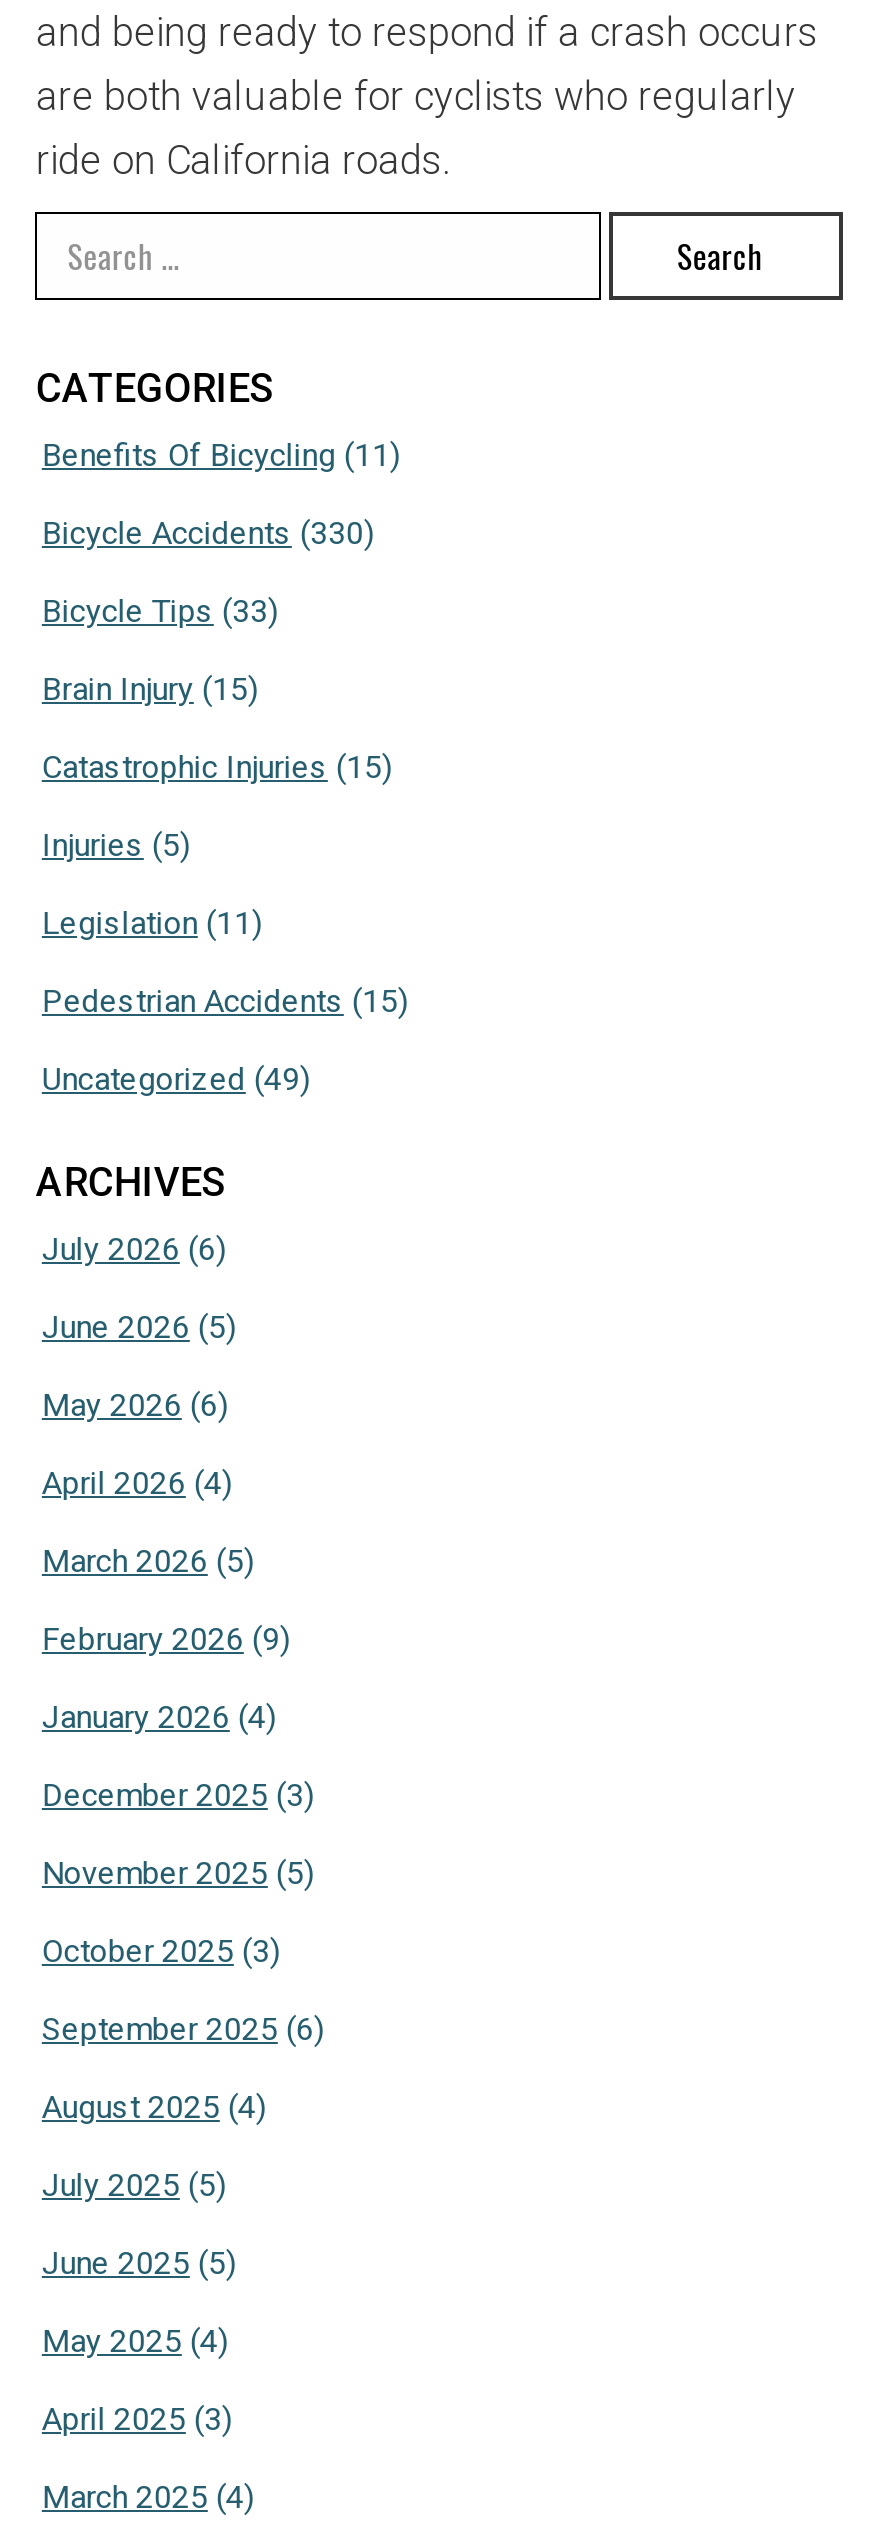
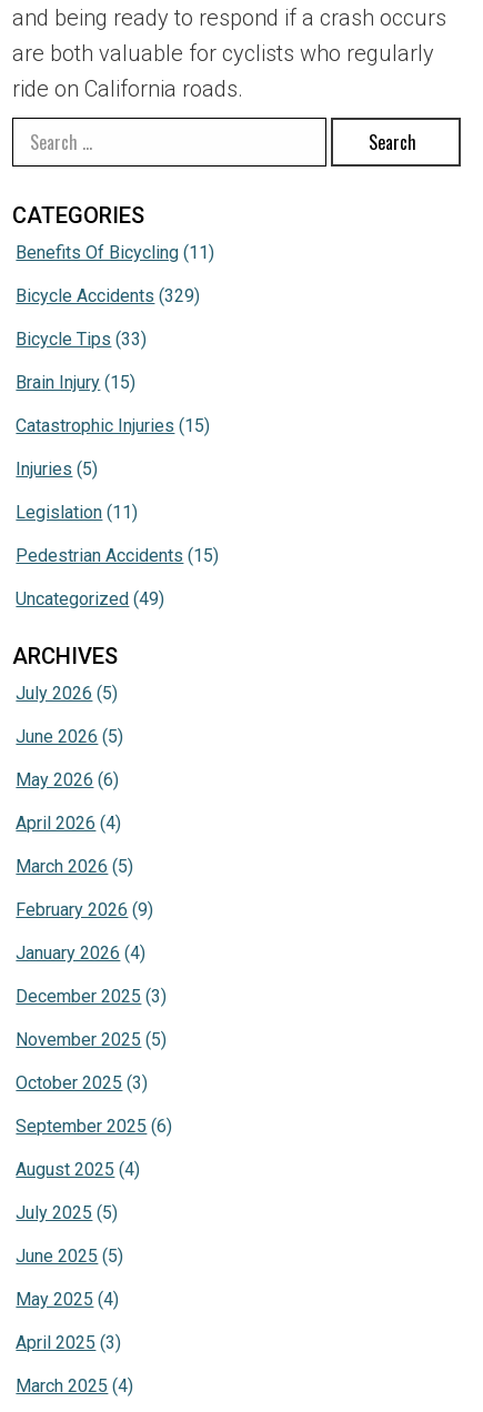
[42,514,374,552] Bicycle Accidents (330) -> [16,285,200,306] Bicycle Accidents (329)
[42,1230,226,1268] July 2026 (6) -> [16,683,118,704] July 2026 (5)

